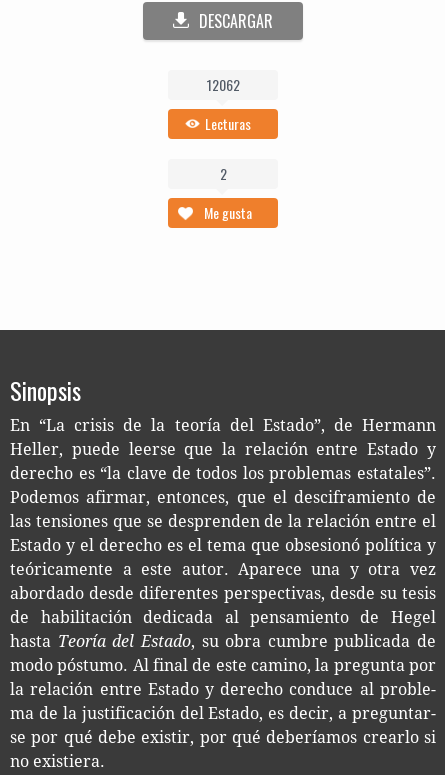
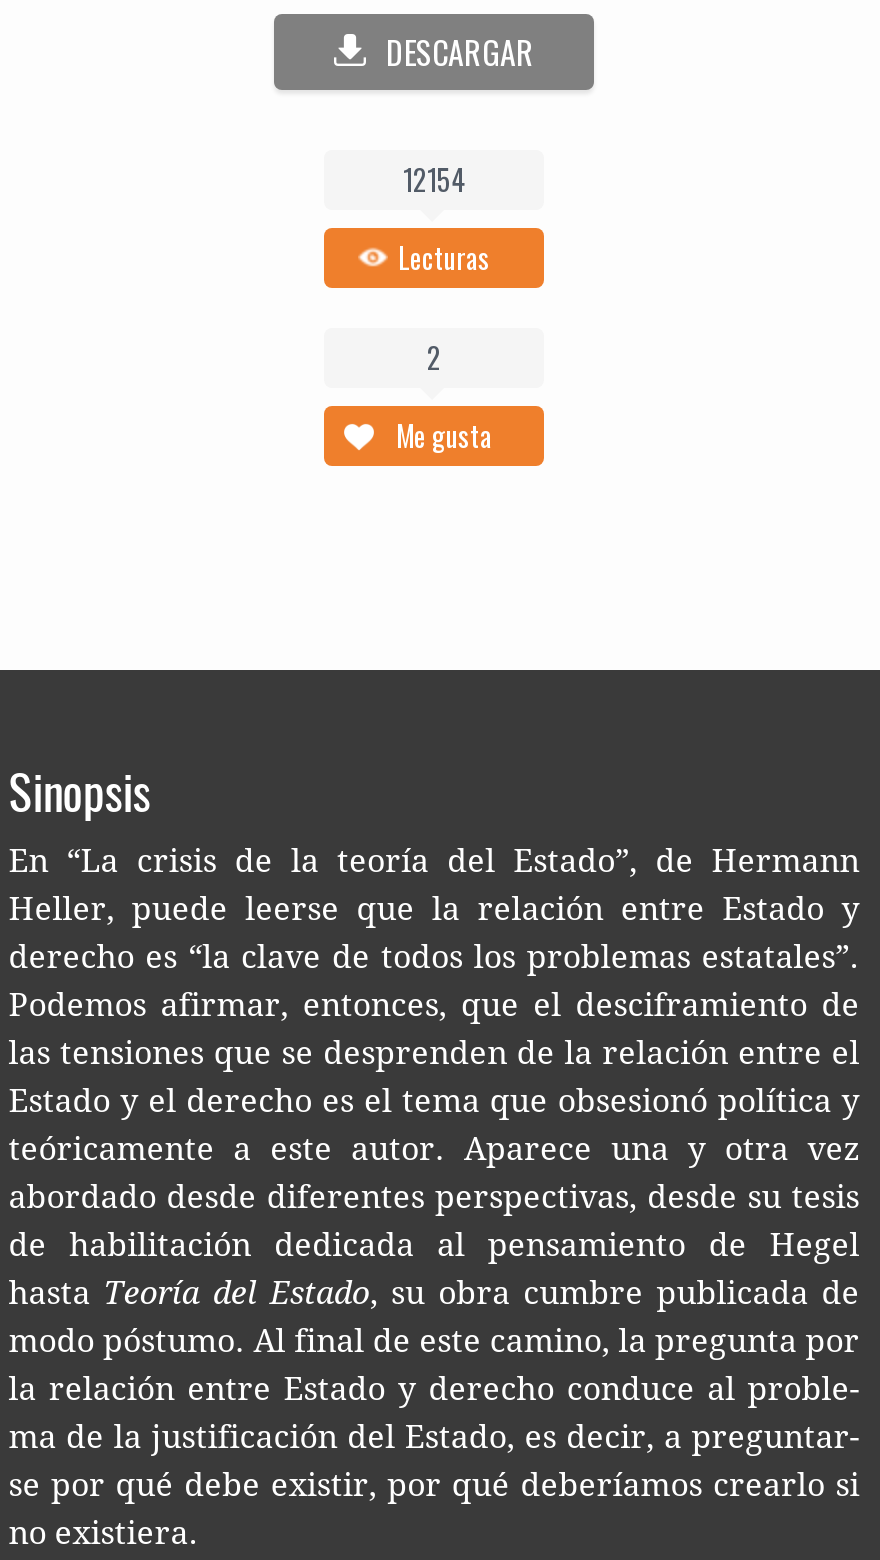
[206,74,239,95] 12062 -> [403,158,465,200] 12154

